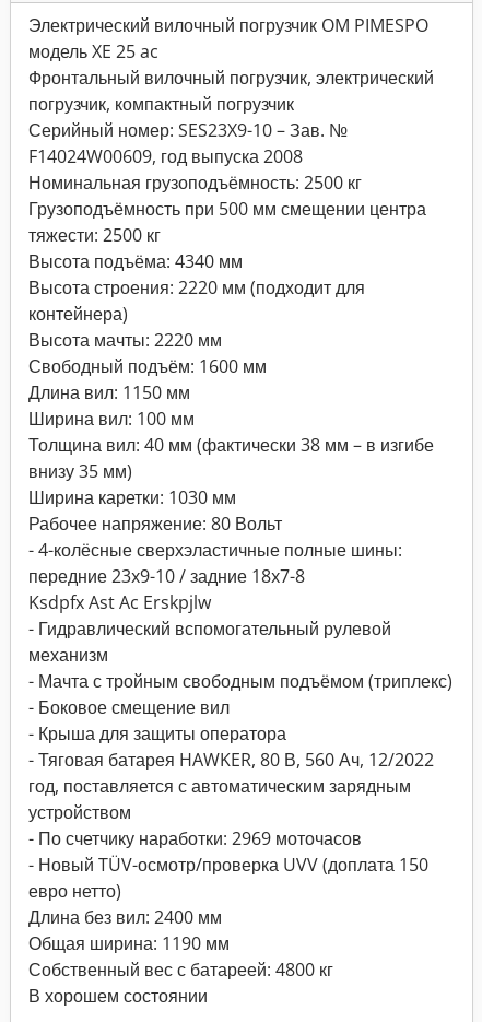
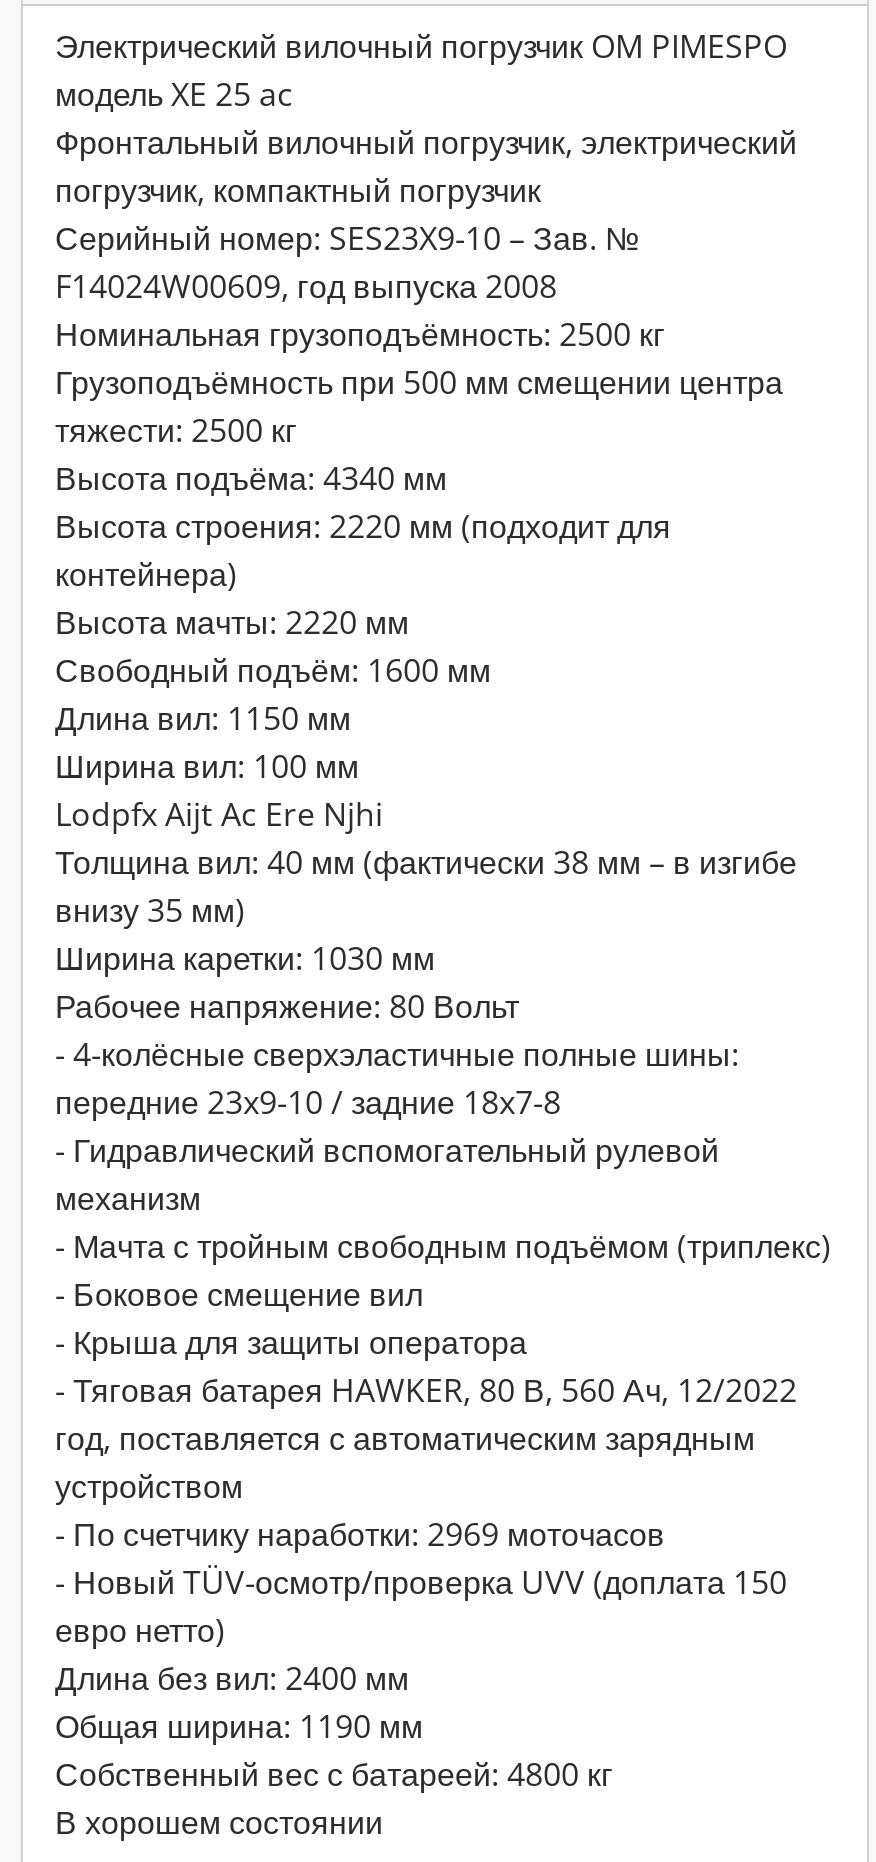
none -> [55,792,383,836] Lodpfx Aijt Ac Ere Njhi
moved [28,433,434,588] -> [55,840,797,1124]: Толщина вил: 40 мм (фактически 38 мм – в изгибе | внизу 35 мм) | Ширина каретки: 1030 мм | Рабочее напряжение: 80 Вольт | - 4-колёсные сверхэластичные полные шины: | передние 23x9-10 / задние 18x7-8
[28,590,211,614] Ksdpfx Ast Ac Erskpjlw -> none

